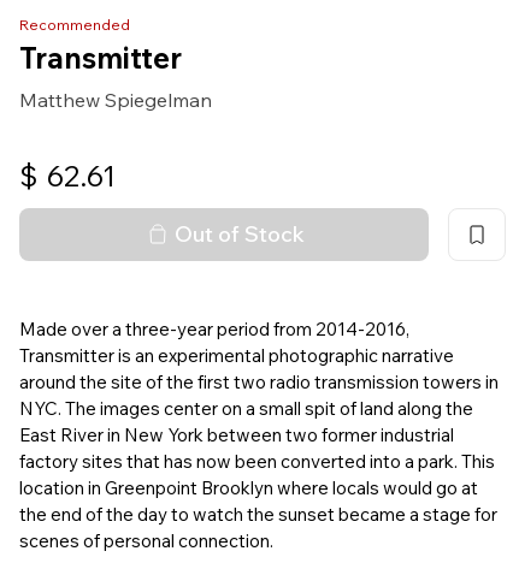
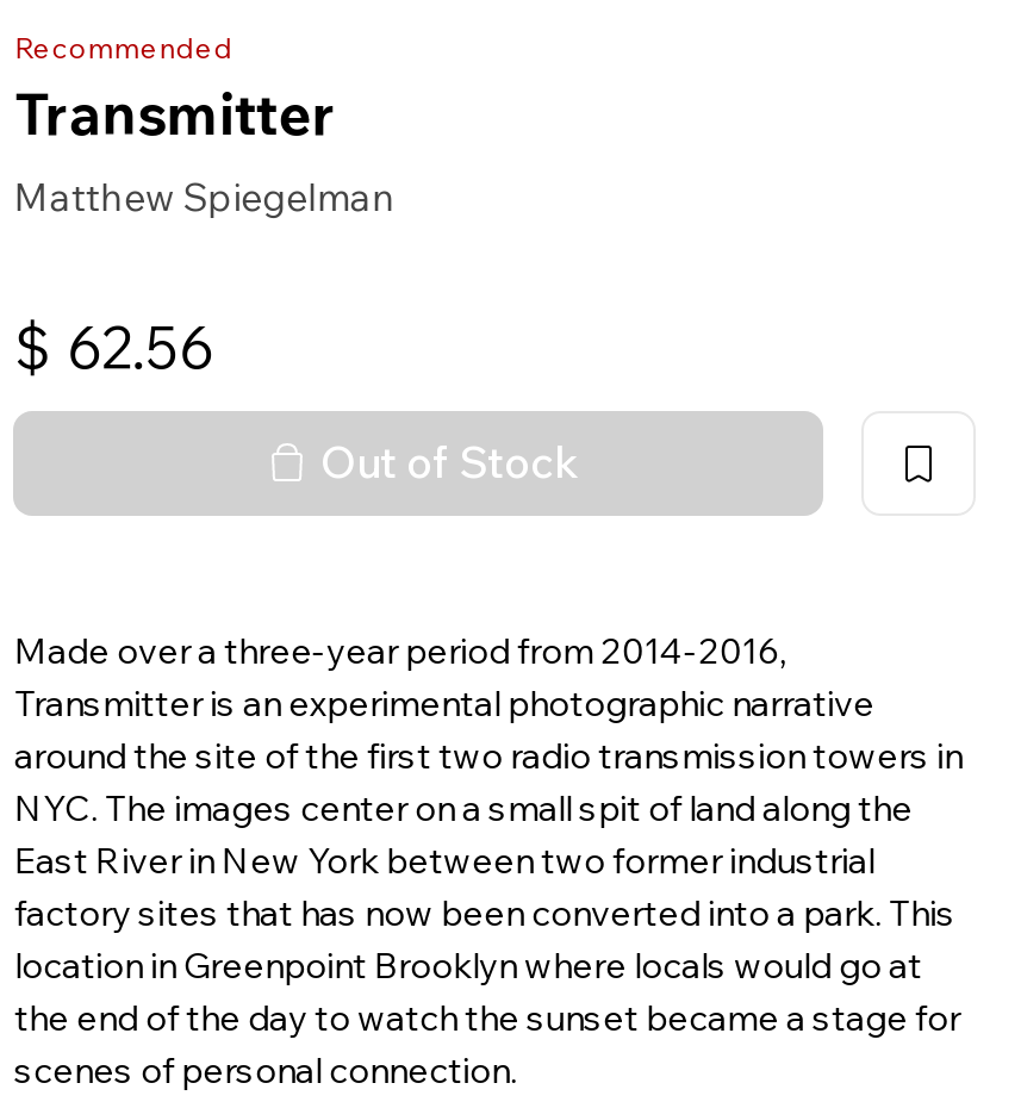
[20,157,115,193] $ 62.61 -> [14,310,212,381] $ 62.56

